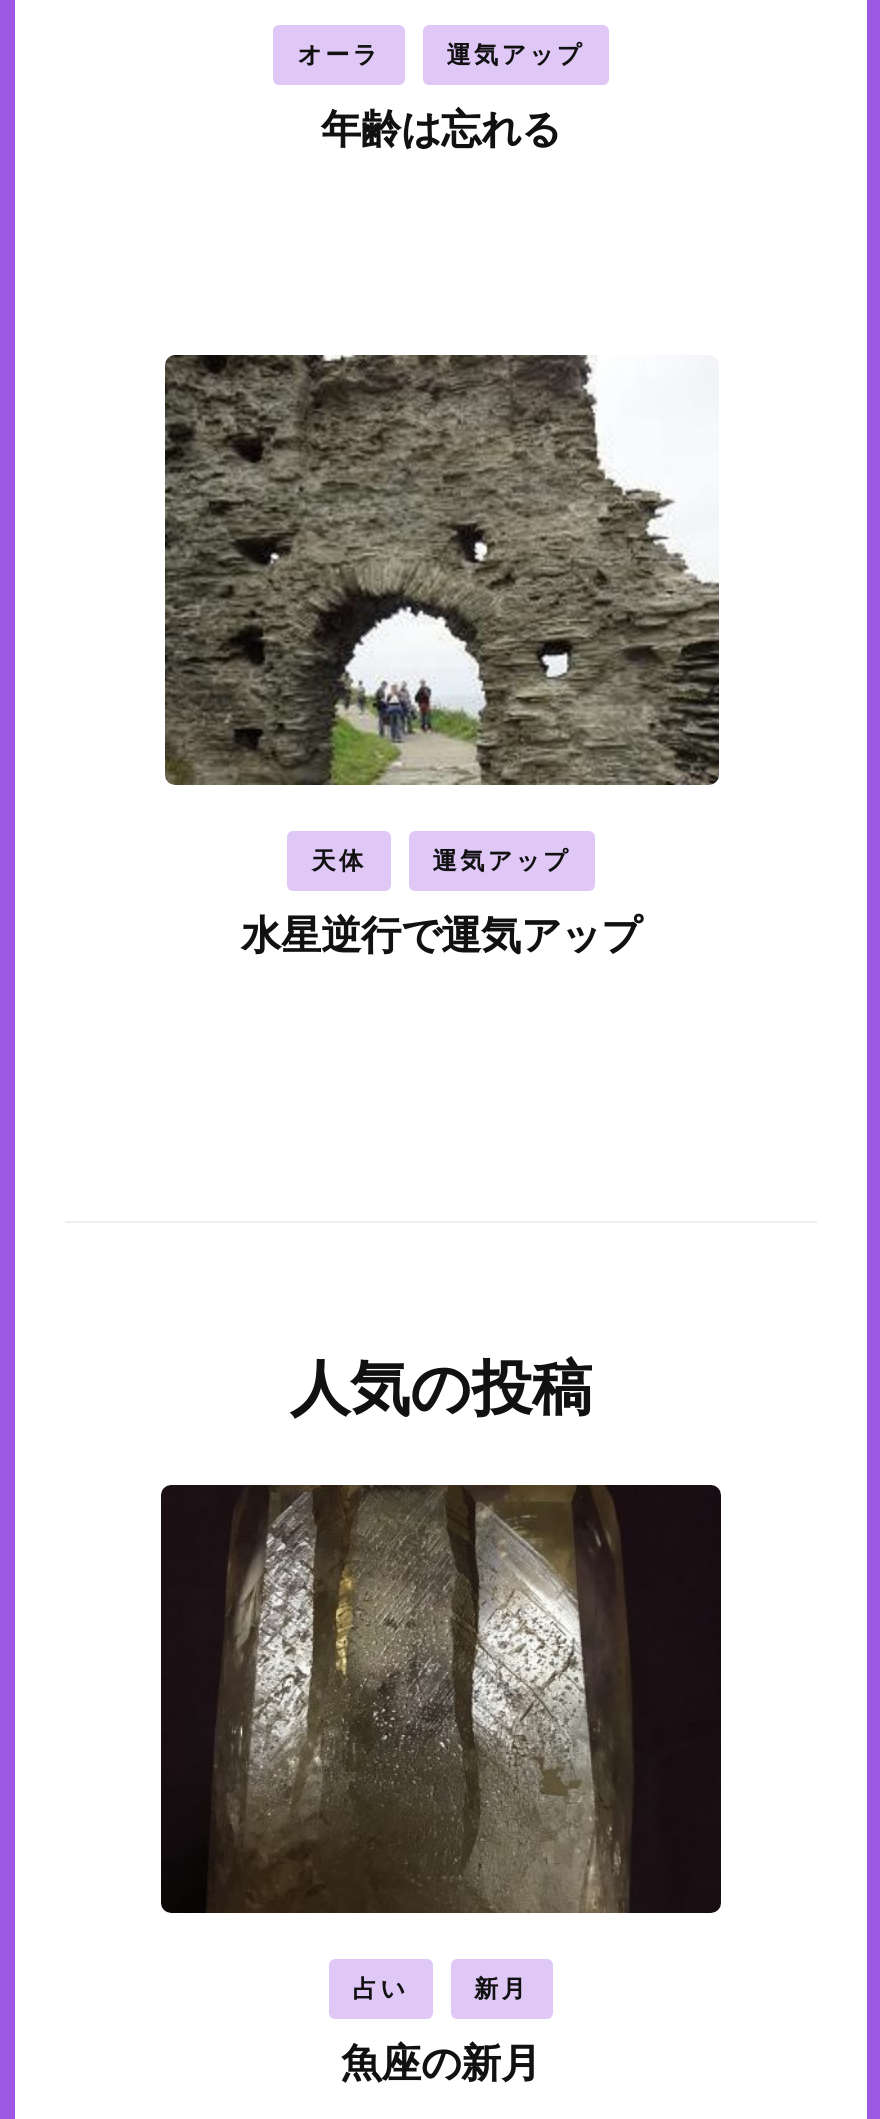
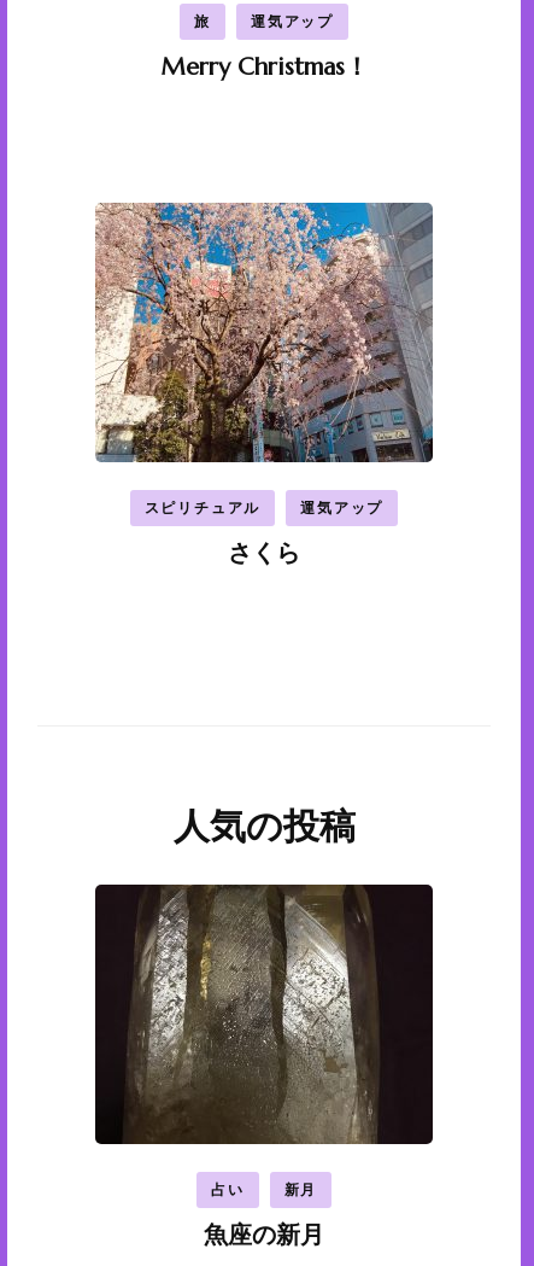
[298,39,380,71] オーラ -> [194,12,211,31] 旅
[321,105,561,155] 年齢は忘れる -> [160,52,368,82] Merry Christmas！
[161,352,721,877] [image] | 天体 -> [94,202,434,517] [image] | スピリチュアル
[241,911,641,961] 水星逆行で運気アップ -> [228,538,300,568] さくら

